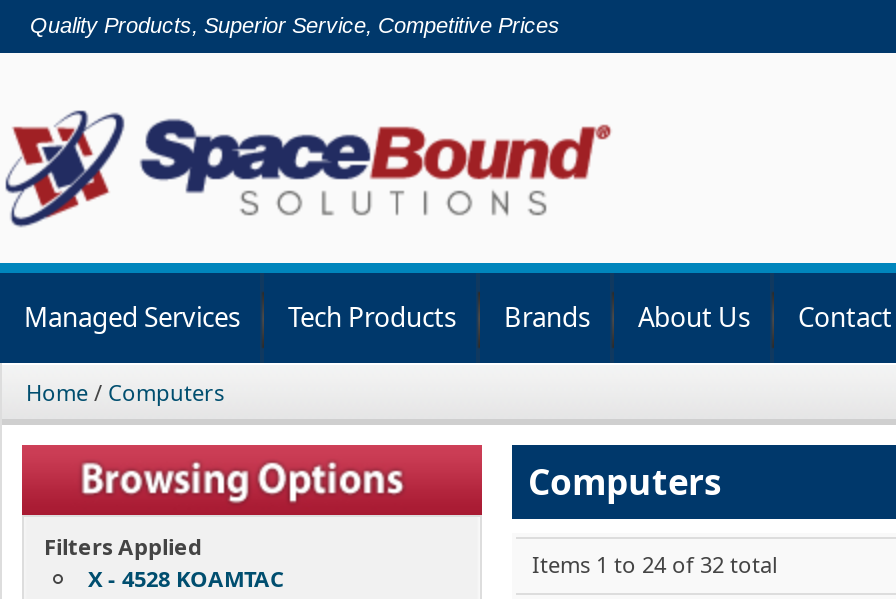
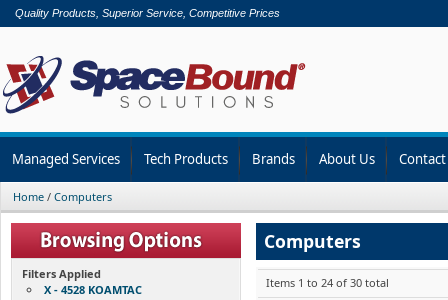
[532,548,778,578] Items 1 to 24 of 32 total -> [266,275,389,290] Items 1 to 24 of 30 total

